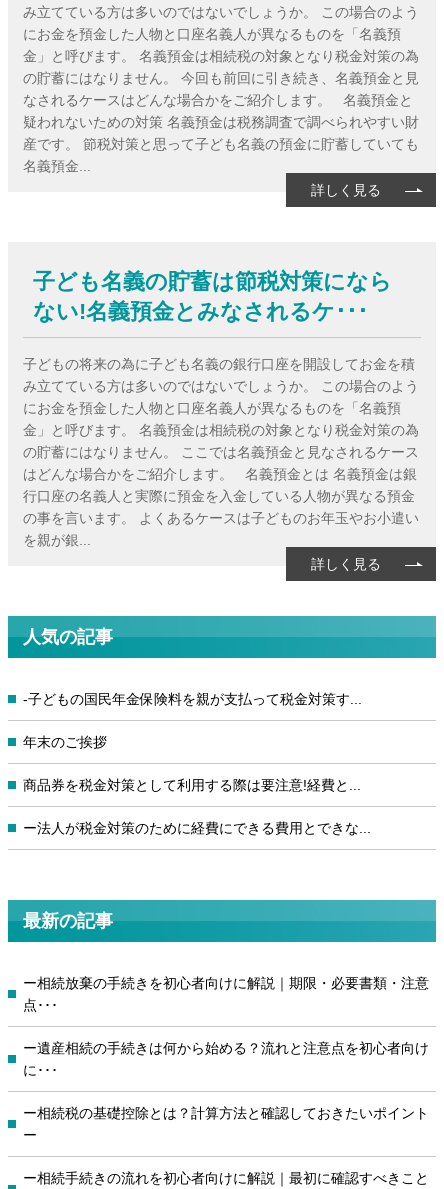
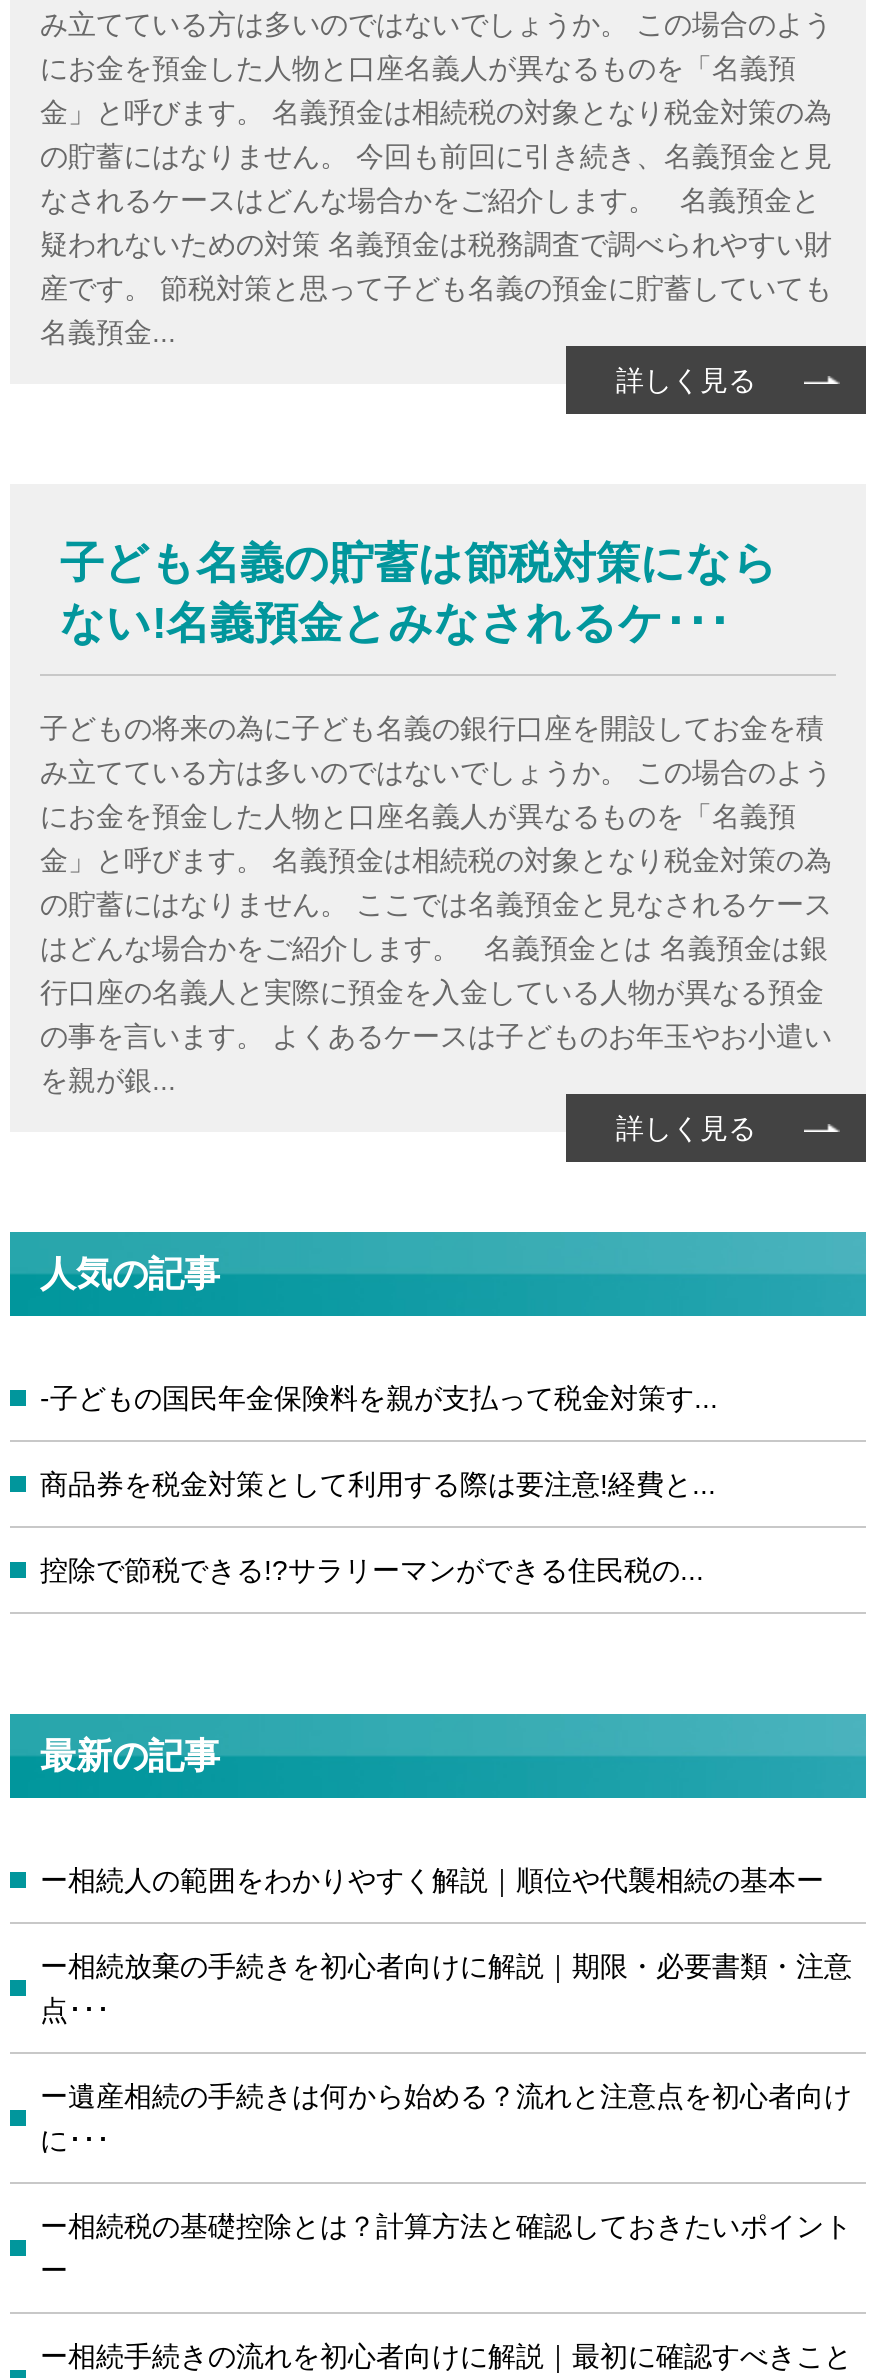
[23,734,107,750] 年末のご挨拶 -> none
moved [23,777,361,793] -> [40,1468,716,1500]: 商品券を税金対策として利用する際は要注意!経費と...
[23,820,371,836] ー法人が税金対策のために経費にできる費用とできな... -> [40,1554,704,1586] 控除で節税できる!?サラリーマンができる住民税の...
moved [23,911,113,931] -> [40,1736,220,1776]: 最新の記事
none -> [40,1864,824,1896] ー相続人の範囲をわかりやすく解説｜順位や代襲相続の基本ー

